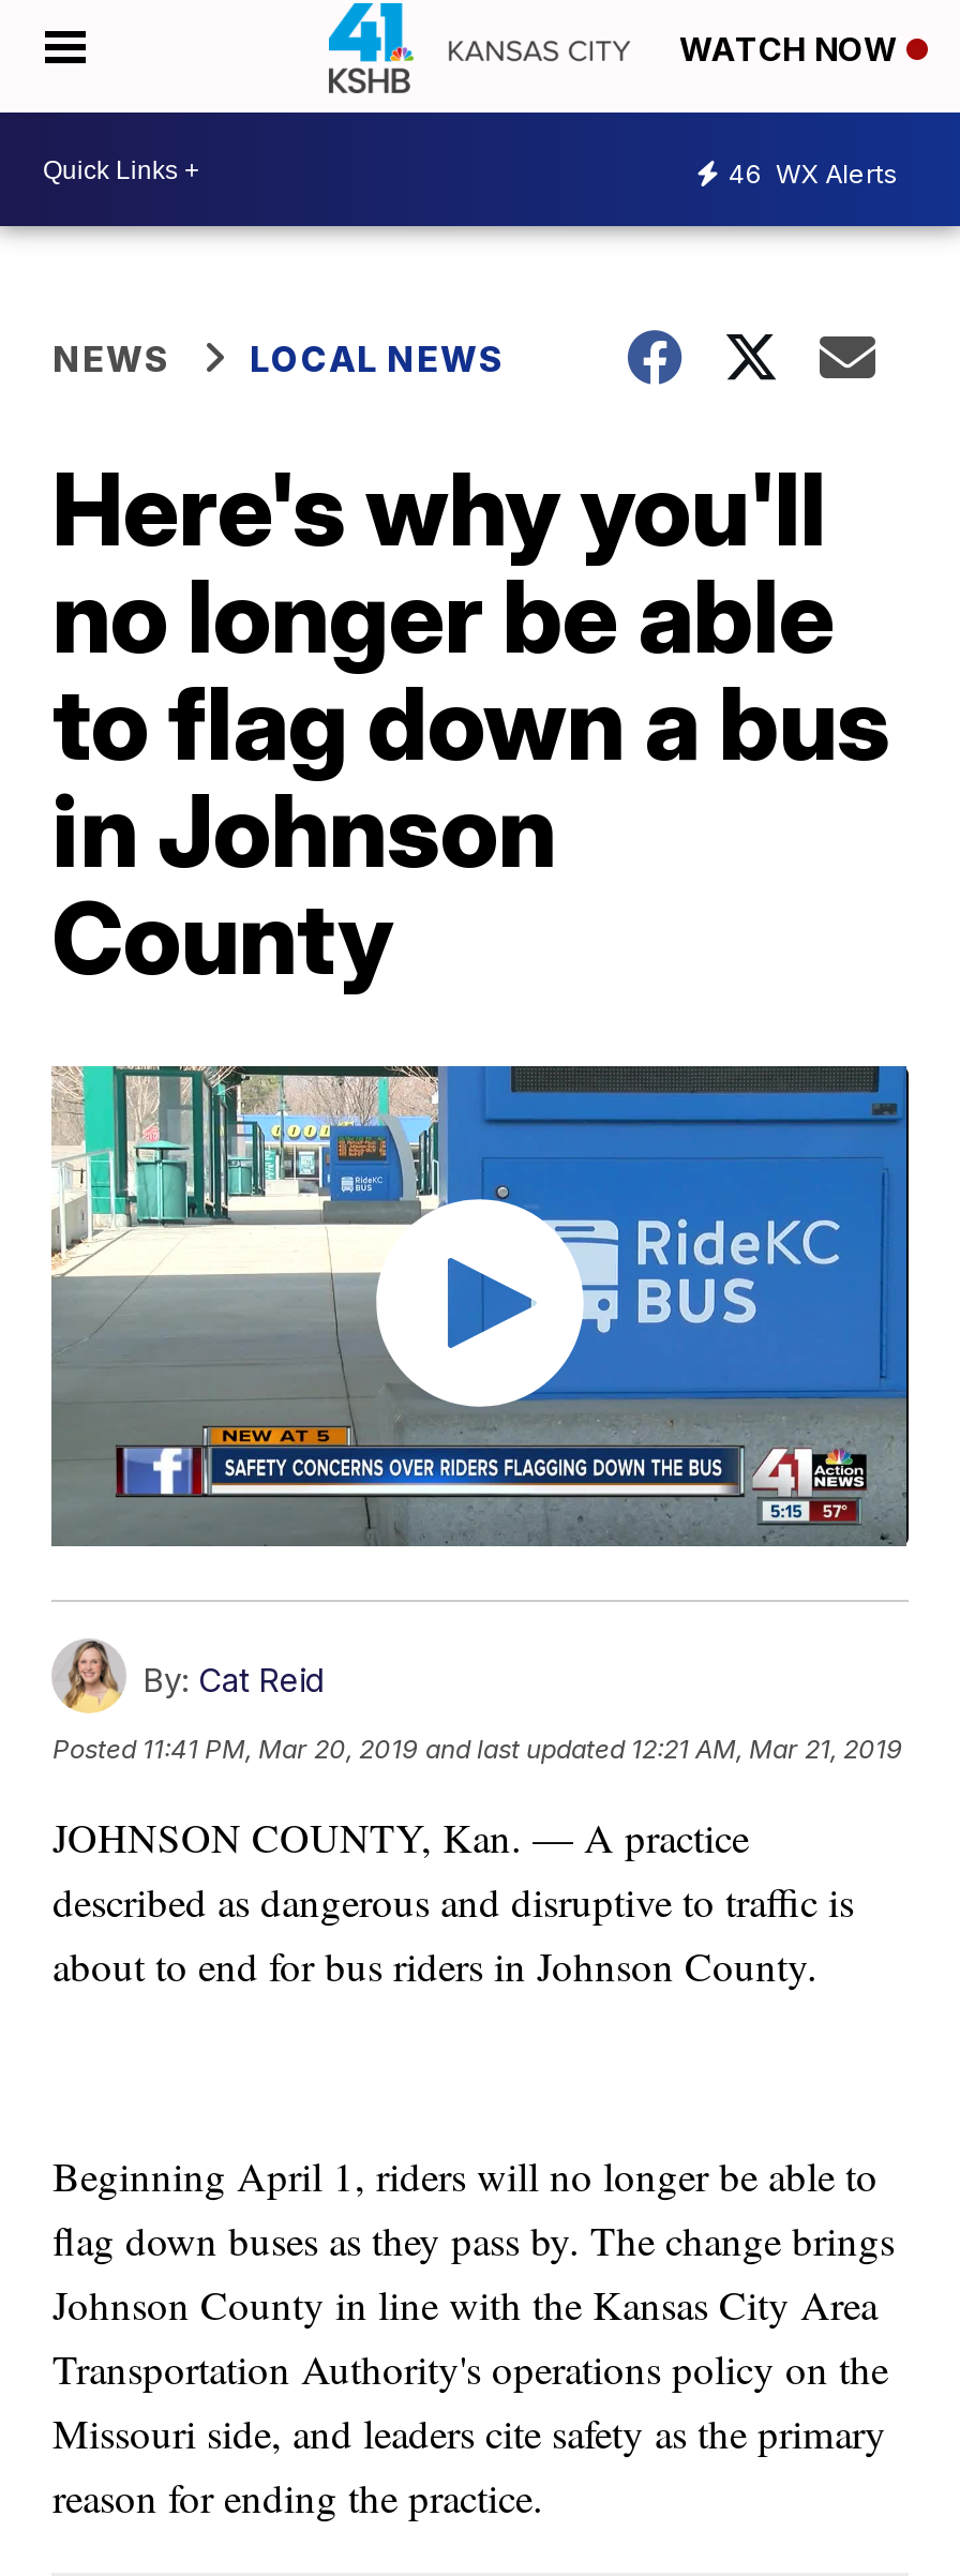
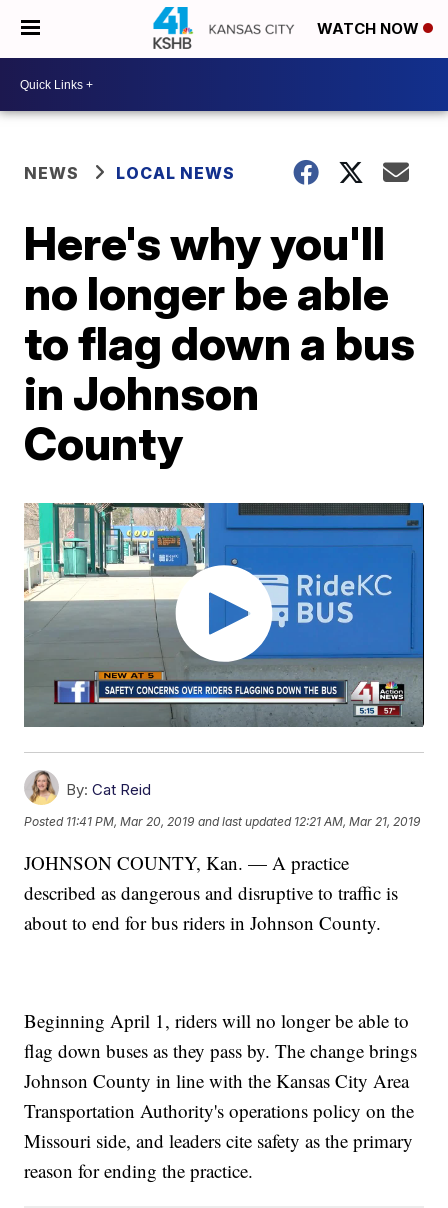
[729,156,898,189] 46 WX Alerts -> none

